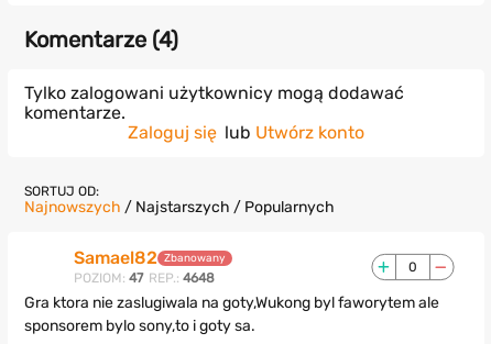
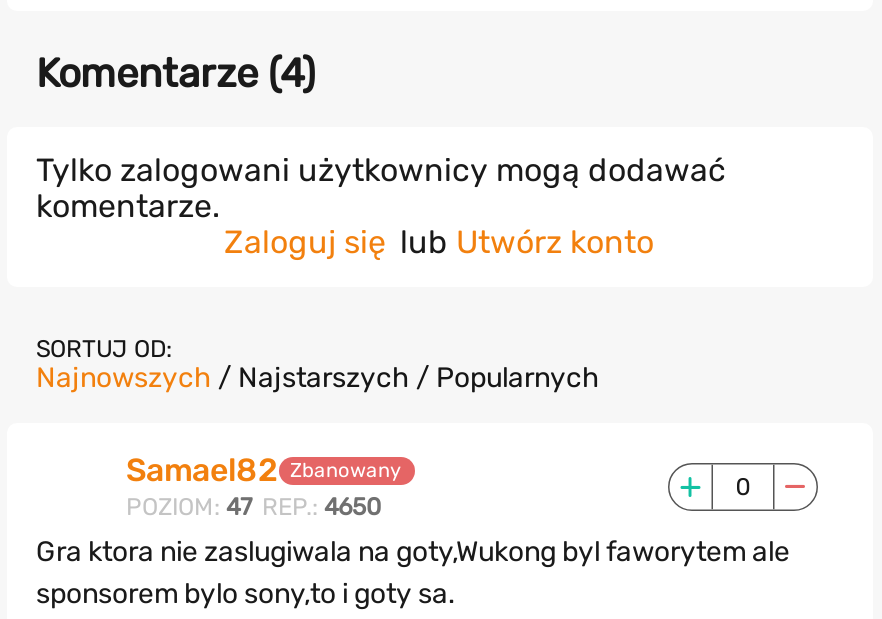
[73,270,214,286] POZIOM: 47 REP.: 4648 -> [126,492,382,520] POZIOM: 47 REP.: 4650

